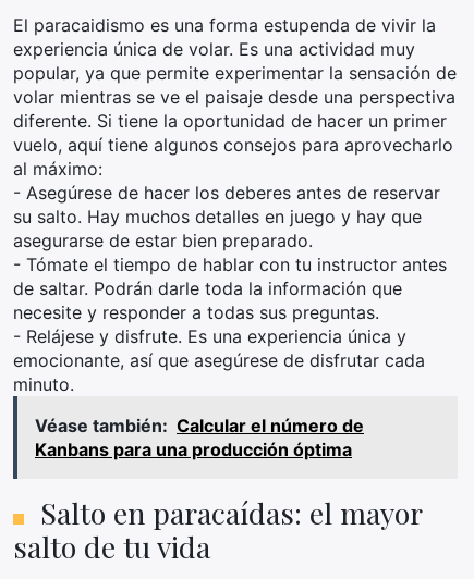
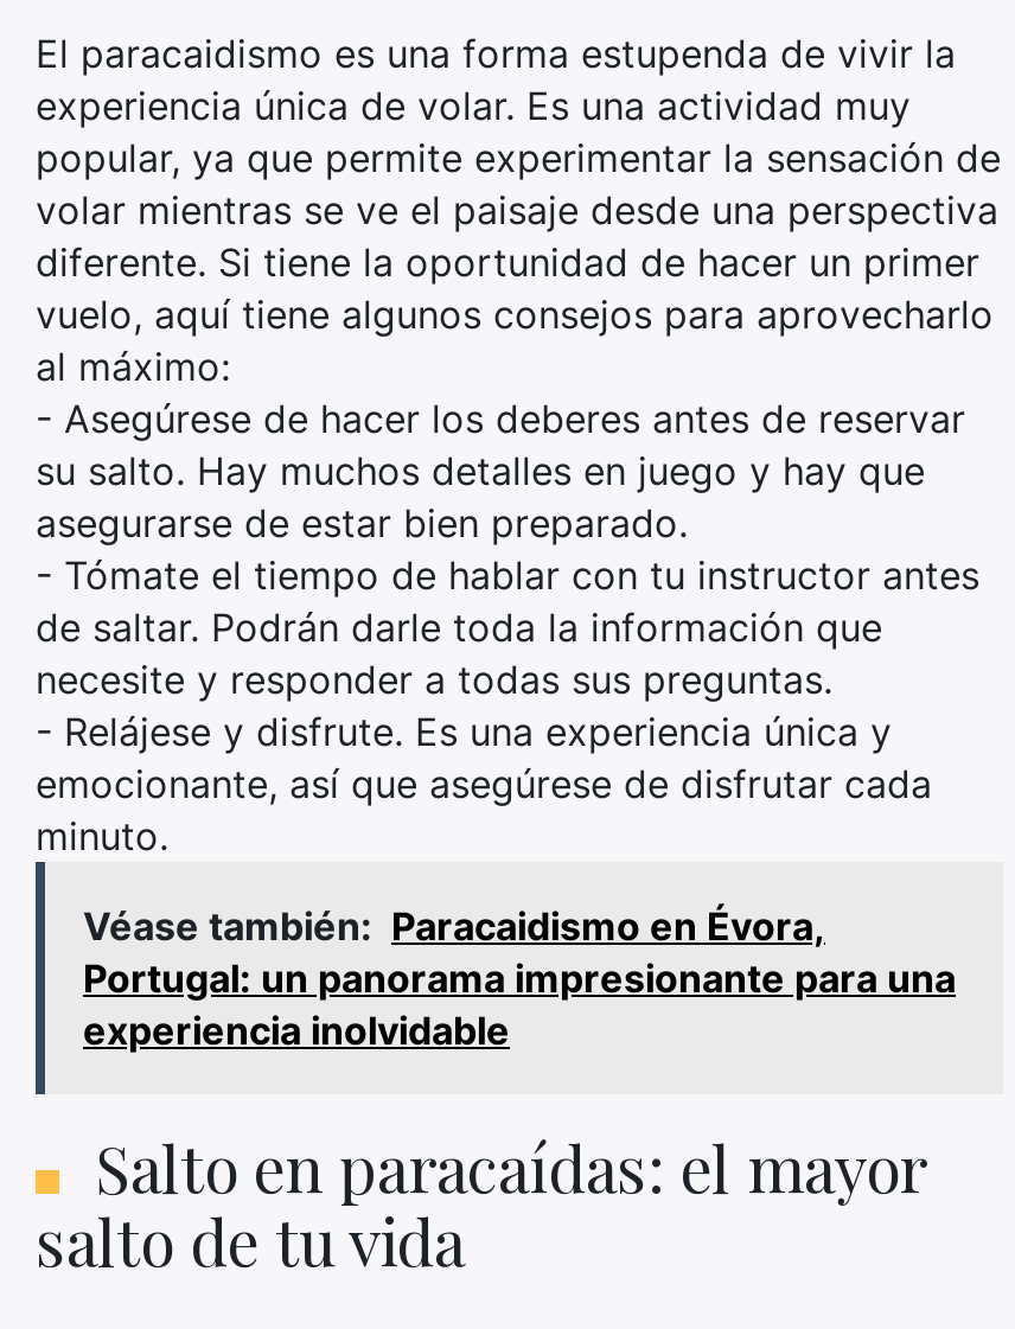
[35,415,364,460] Véase también: Calcular el número de | Kanbans para una producción óptima -> [83,902,956,1054] Véase también: Paracaidismo en Évora, | Portugal: un panorama impresionante para una | experiencia inolvidable

